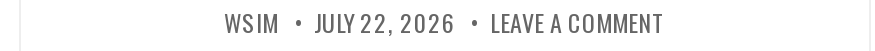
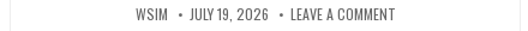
[224,6,666,40] WSIM JULY 22, 2026 LEAVE A COMMENT -> [135,4,395,24] WSIM JULY 19, 2026 LEAVE A COMMENT

